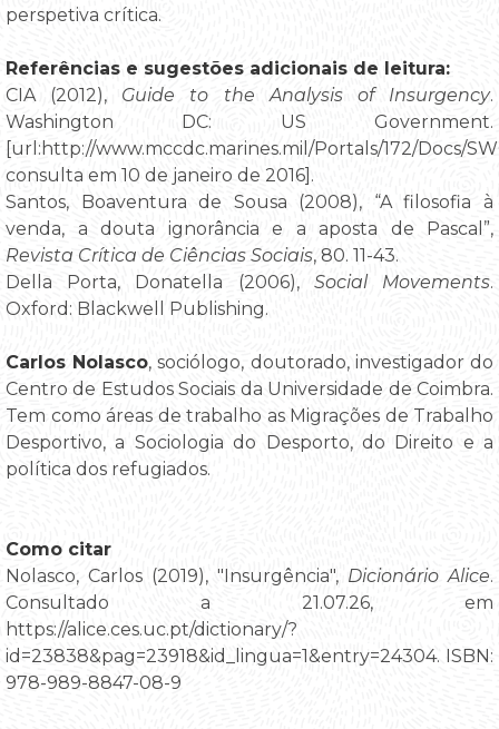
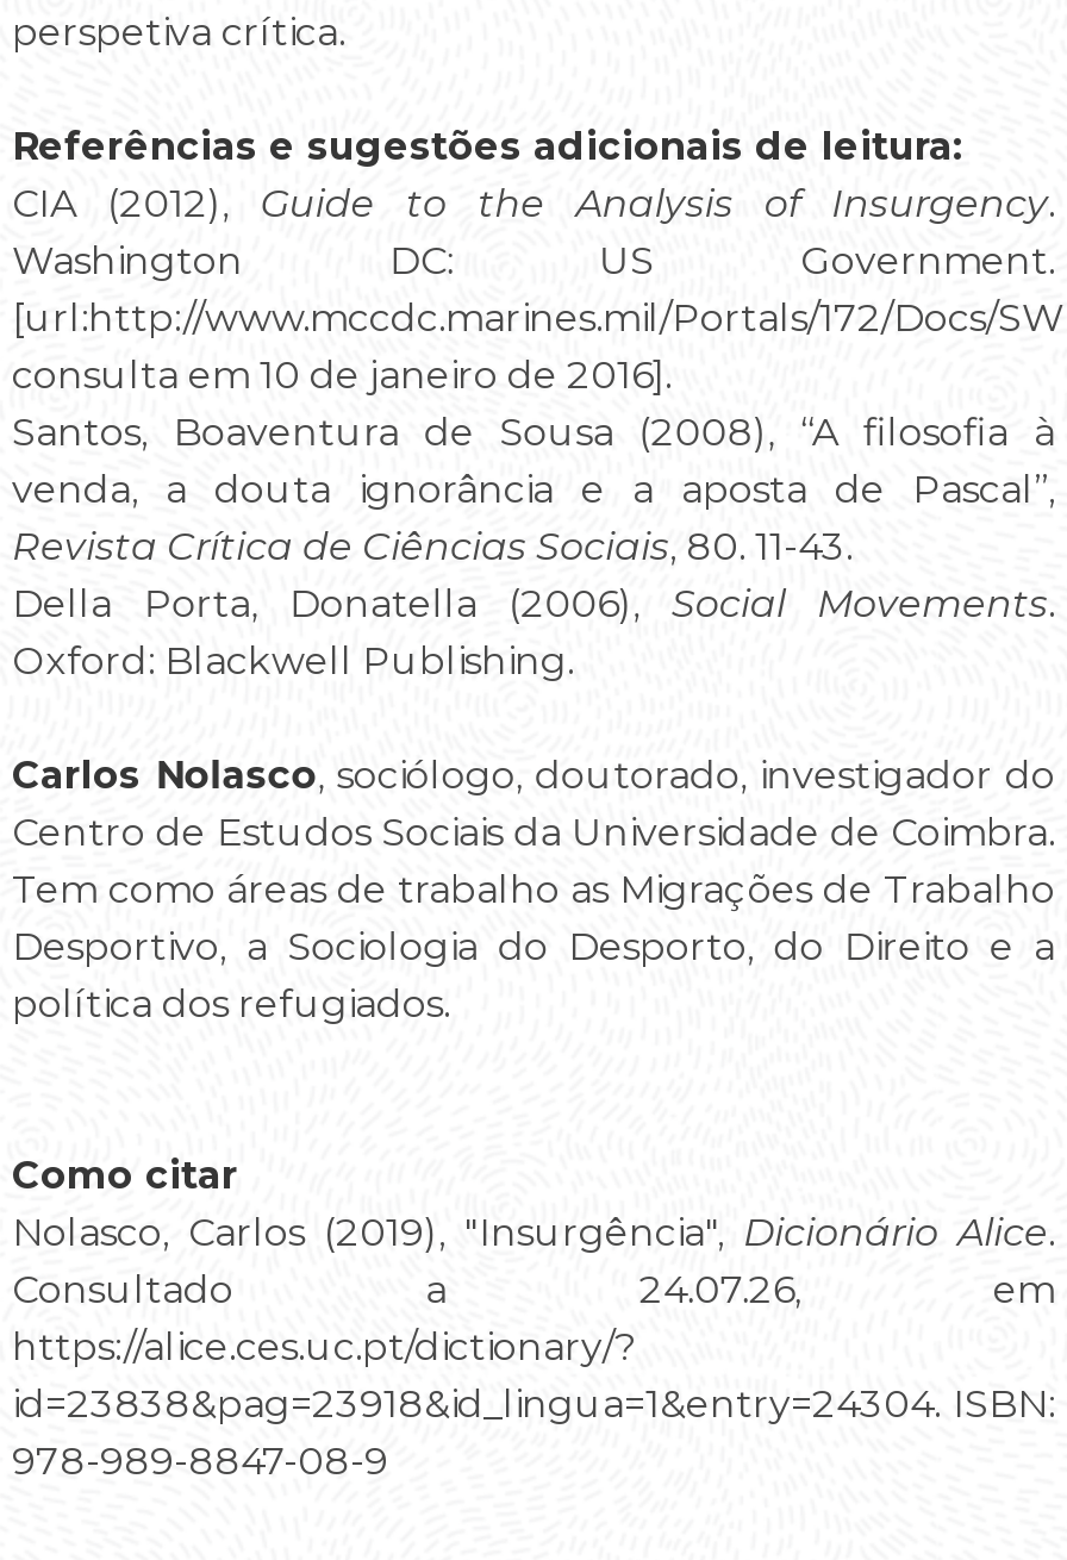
[6,592,493,613] Consultado a 21.07.26, em -> [12,1266,1055,1312] Consultado a 24.07.26, em

